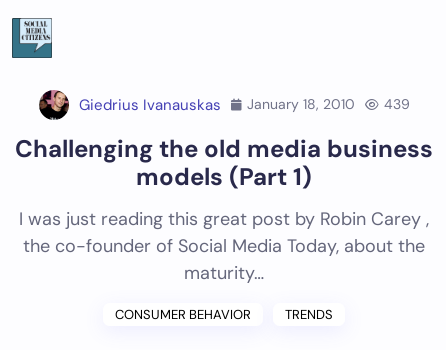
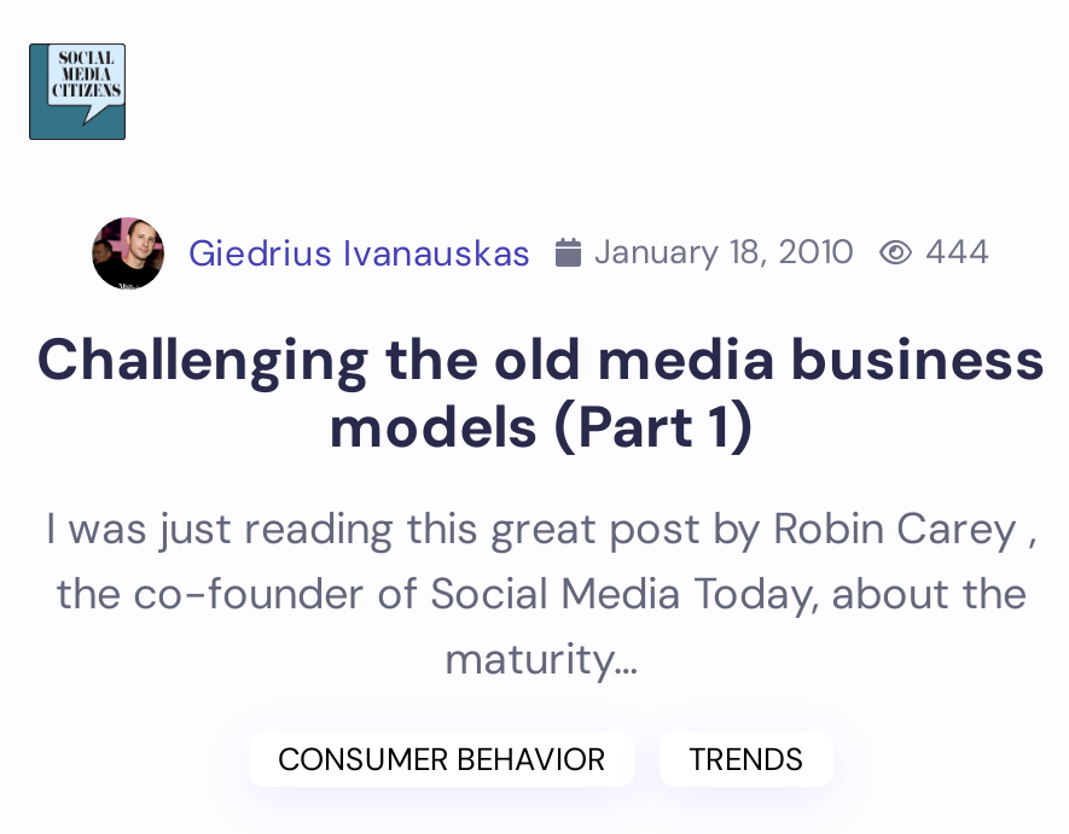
[78,95,409,115] Giedrius Ivanauskas January 18, 2010 439 -> [188,228,990,277] Giedrius Ivanauskas January 18, 2010 444

